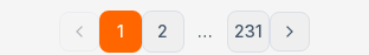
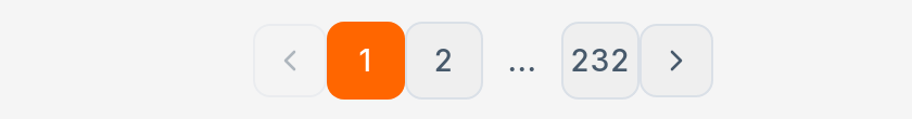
[234,21,263,41] 231 -> [571,41,630,78] 232

